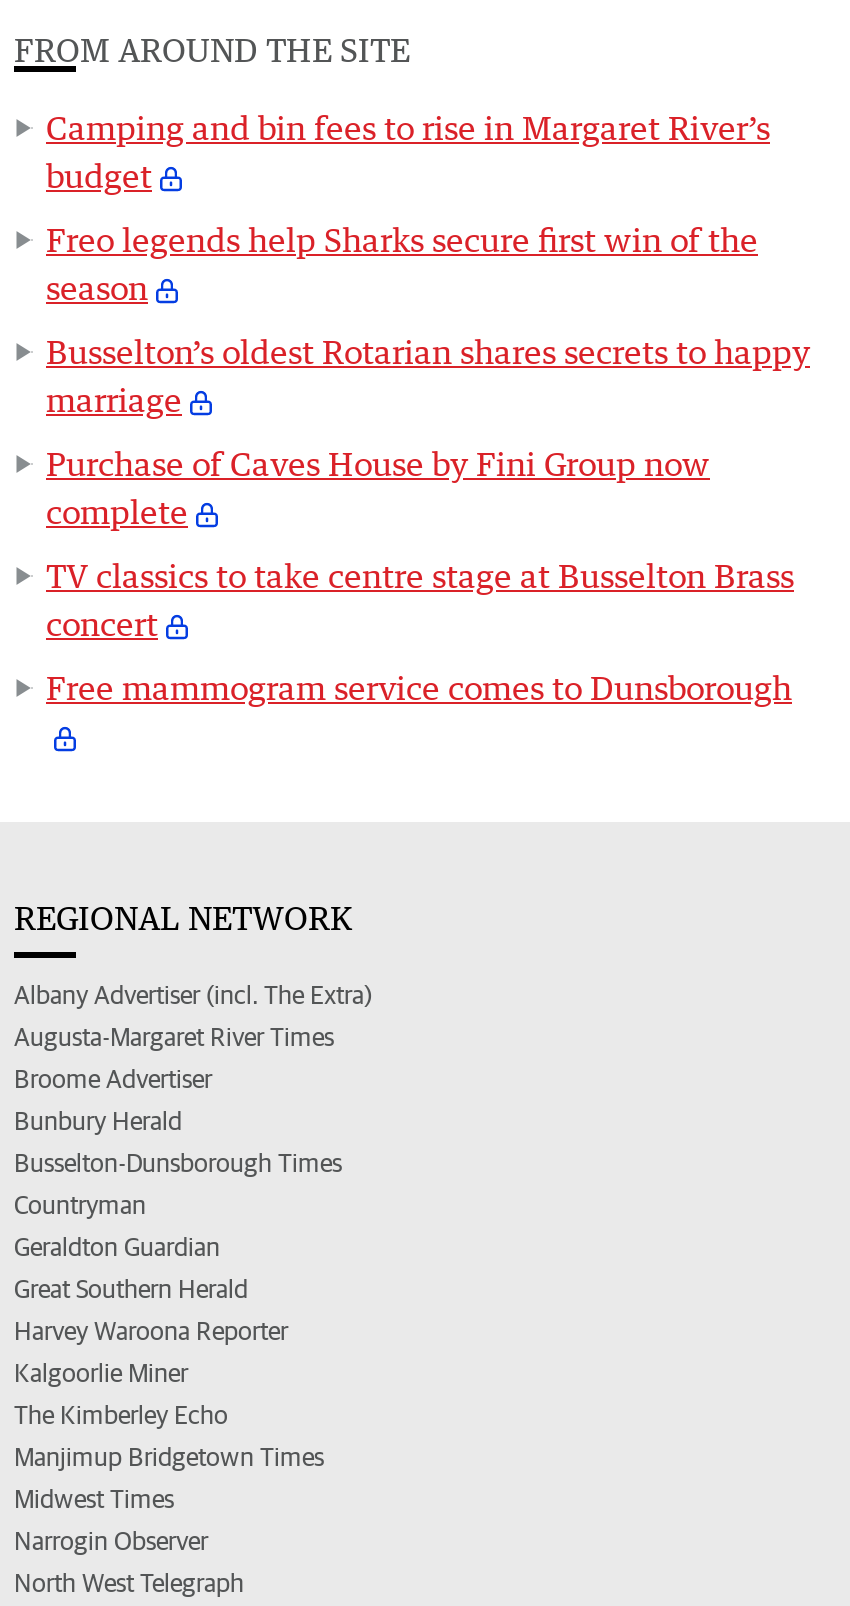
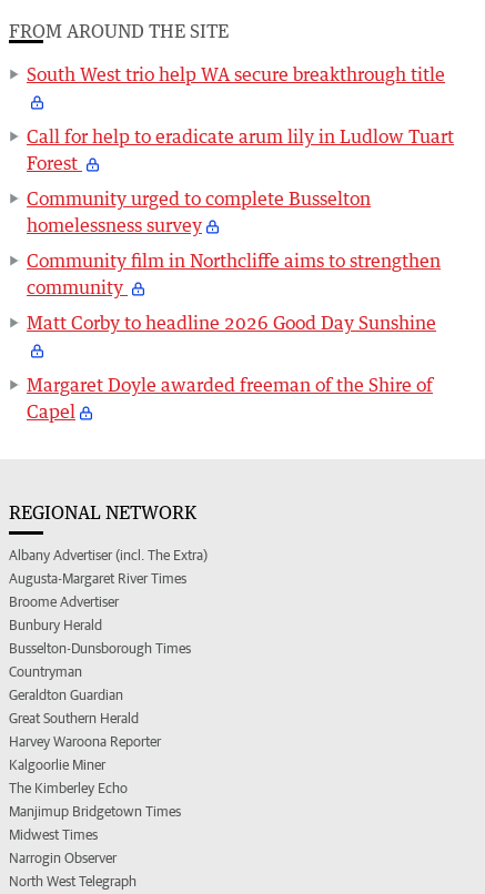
[46,109,770,197] Camping and bin fees to rise in Margaret River’s | budget -> [27,64,445,86] South West trio help WA secure breakthrough title
[46,221,758,309] Freo legends help Sharks secure first win of the | season -> [27,126,454,174] Call for help to eradicate arum lily in Ludlow Tuart | Forest
[46,333,810,421] Busselton’s oldest Rotarian shares secrets to happy | marriage -> [27,188,371,237] Community urged to complete Busselton | homelessness survey
[46,445,710,533] Purchase of Caves House by Fini Group now | complete -> [27,250,441,299] Community film in Northcliffe aims to strengthen | community
[46,557,794,645] TV classics to take centre stage at Busselton Brass | concert -> [27,312,436,334] Matt Corby to headline 2026 Good Day Sunshine
[46,669,792,709] Free mammogram service comes to Dunsborough -> [27,374,433,423] Margaret Doyle awarded freeman of the Shire of | Capel

